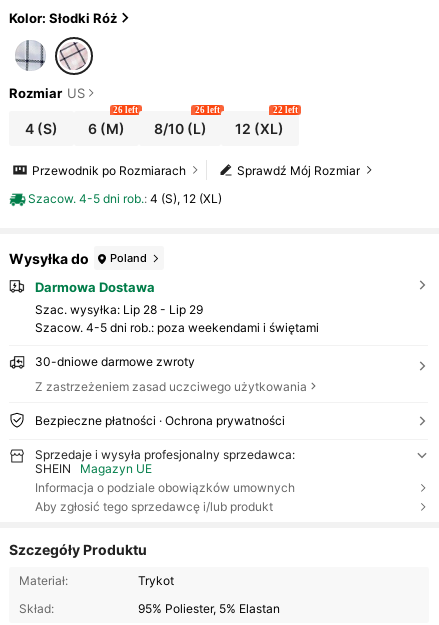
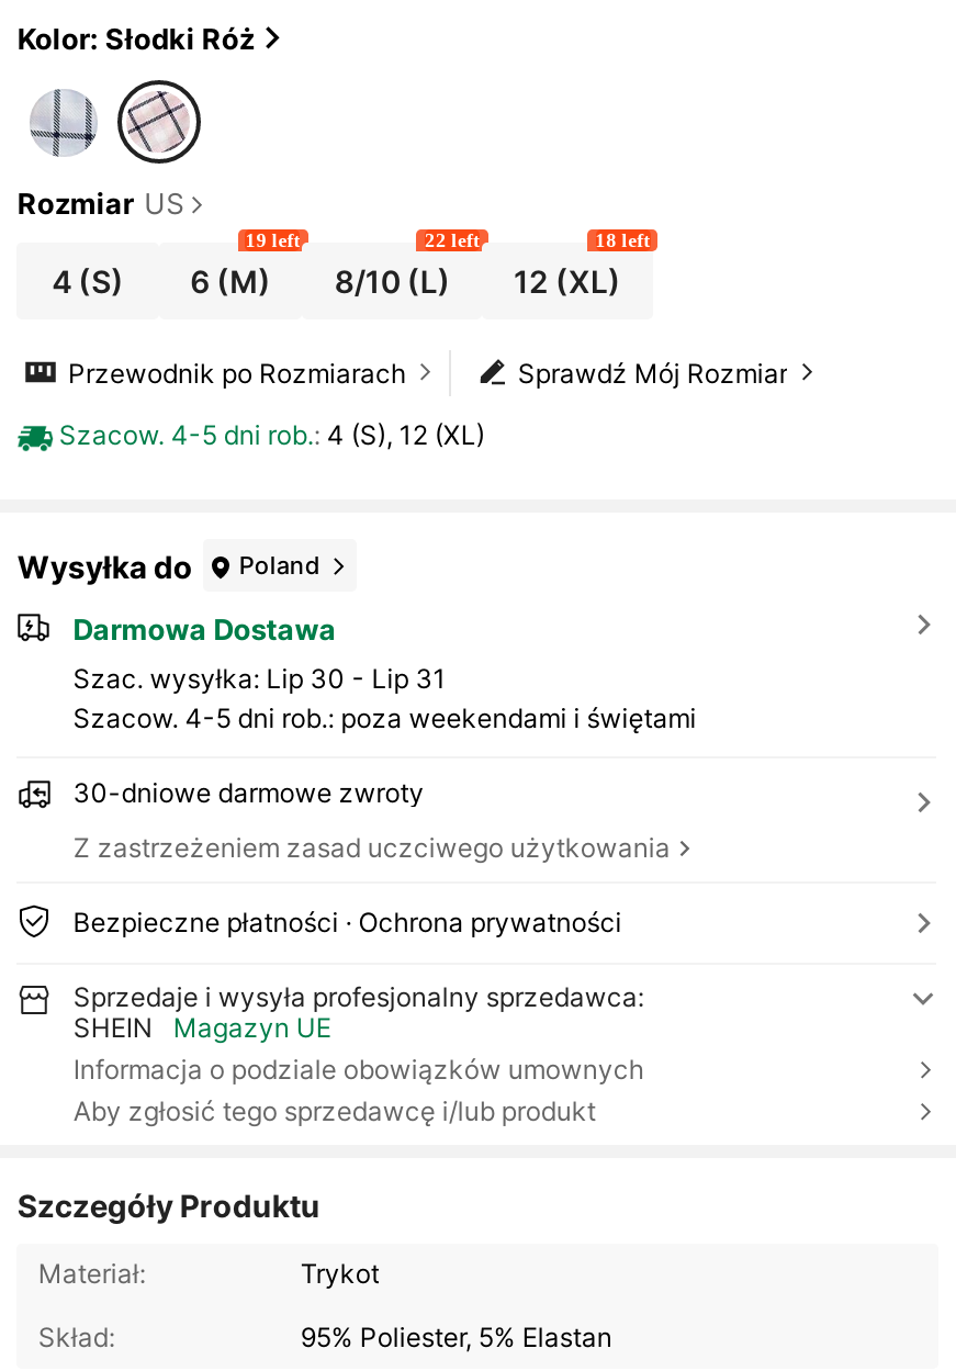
[113,105,138,115] 26 left -> [245,230,300,252] 19 left
[195,105,220,115] 26 left -> [425,230,479,252] 22 left
[273,105,298,115] 22 left -> [595,230,650,252] 18 left
[35,302,203,317] Szac. wysyłka: Lip 28 - Lip 29 -> [73,661,446,694] Szac. wysyłka: Lip 30 - Lip 31

